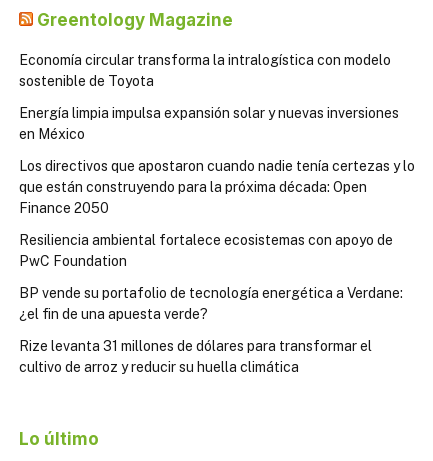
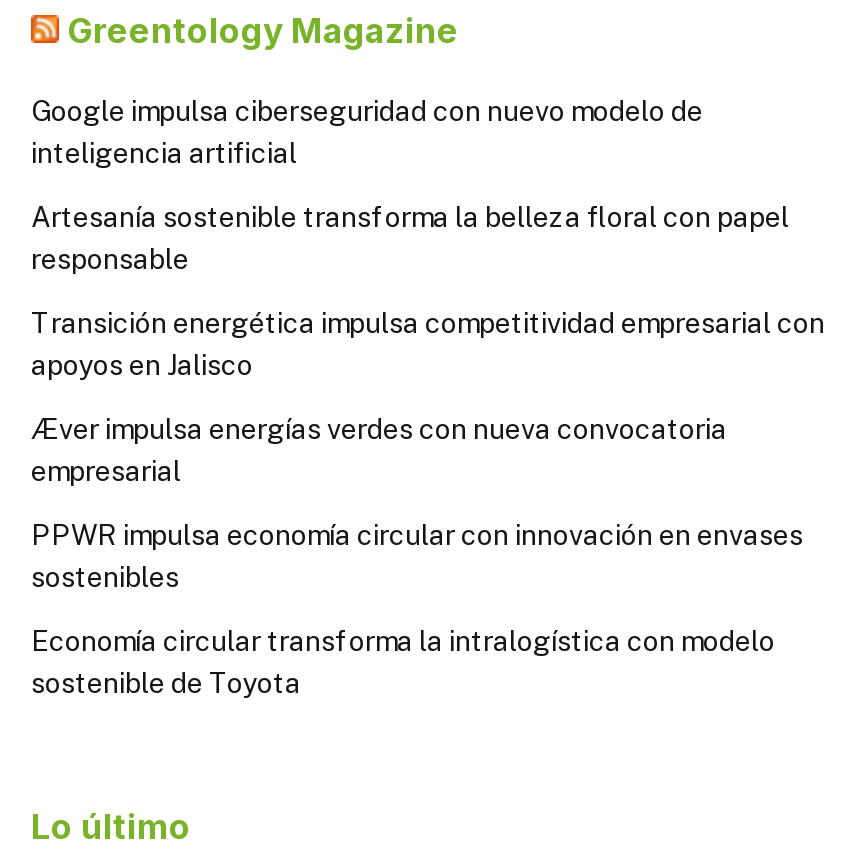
none -> [31,94,825,592] Google impulsa ciberseguridad con nuevo modelo de | inteligencia artificial | Artesanía sostenible transforma la belleza floral con papel | responsable | Transición energética impulsa competitividad empresarial con | apoyos en Jalisco | Æver impulsa energías verdes con nueva convocatoria | empresarial | PPWR impulsa economía circular con innovación en envases | sostenibles
moved [19,52,391,89] -> [31,624,775,698]: Economía circular transforma la intralogística con modelo | sostenible de Toyota
[19,105,415,375] Energía limpia impulsa expansión solar y nuevas inversiones | en México | Los directivos que apostaron cuando nadie tenía certezas y lo | que están construyendo para la próxima década: Open | Finance 2050 | Resiliencia ambiental fortalece ecosistemas con apoyo de | PwC Foundation | BP vende su portafolio de tecnología energética a Verdane: | ¿el fin de una apuesta verde? | Rize levanta 31 millones de dólares para transformar el | cultivo de arroz y reducir su huella climática -> none

